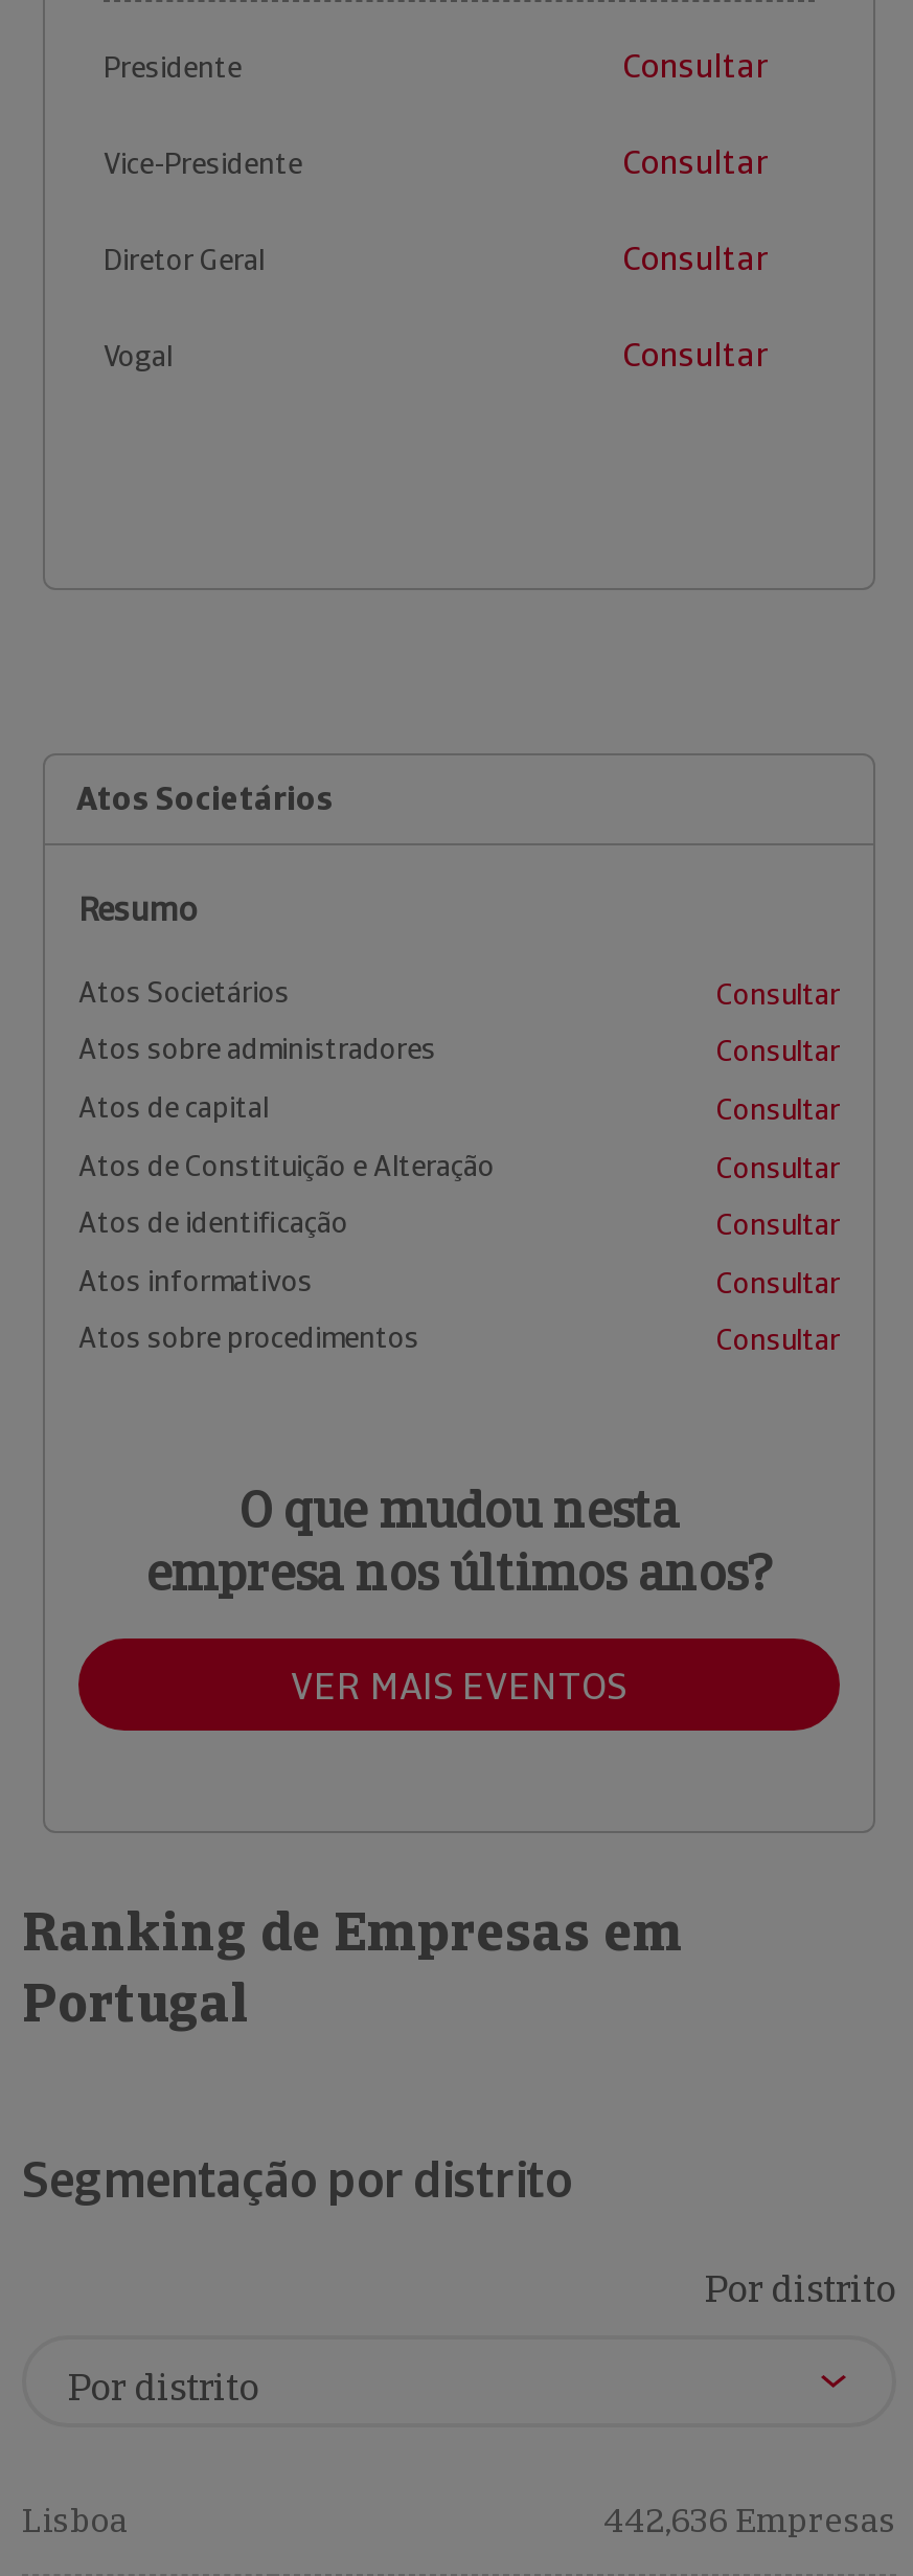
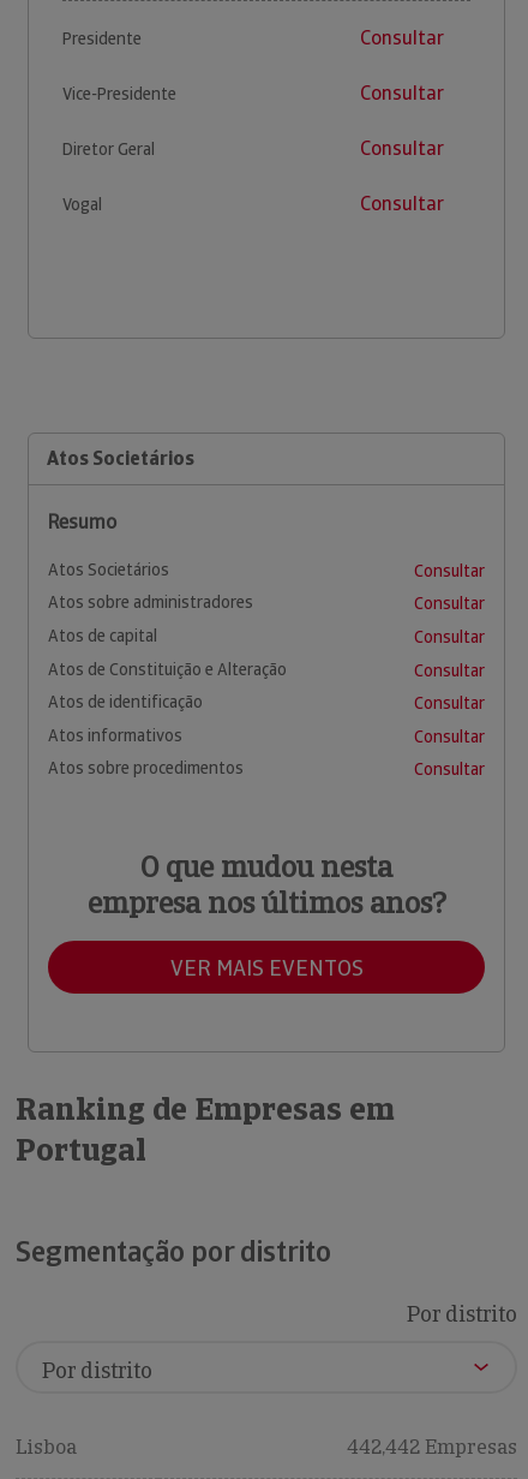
[603,2499,896,2543] 442,636 Empresas -> [347,1435,517,1460] 442,442 Empresas

